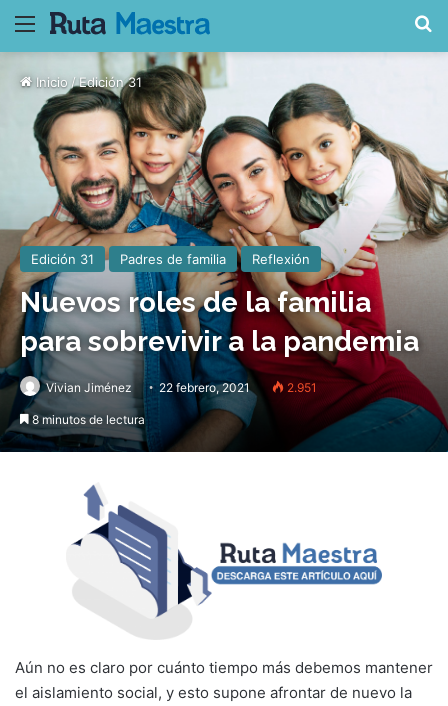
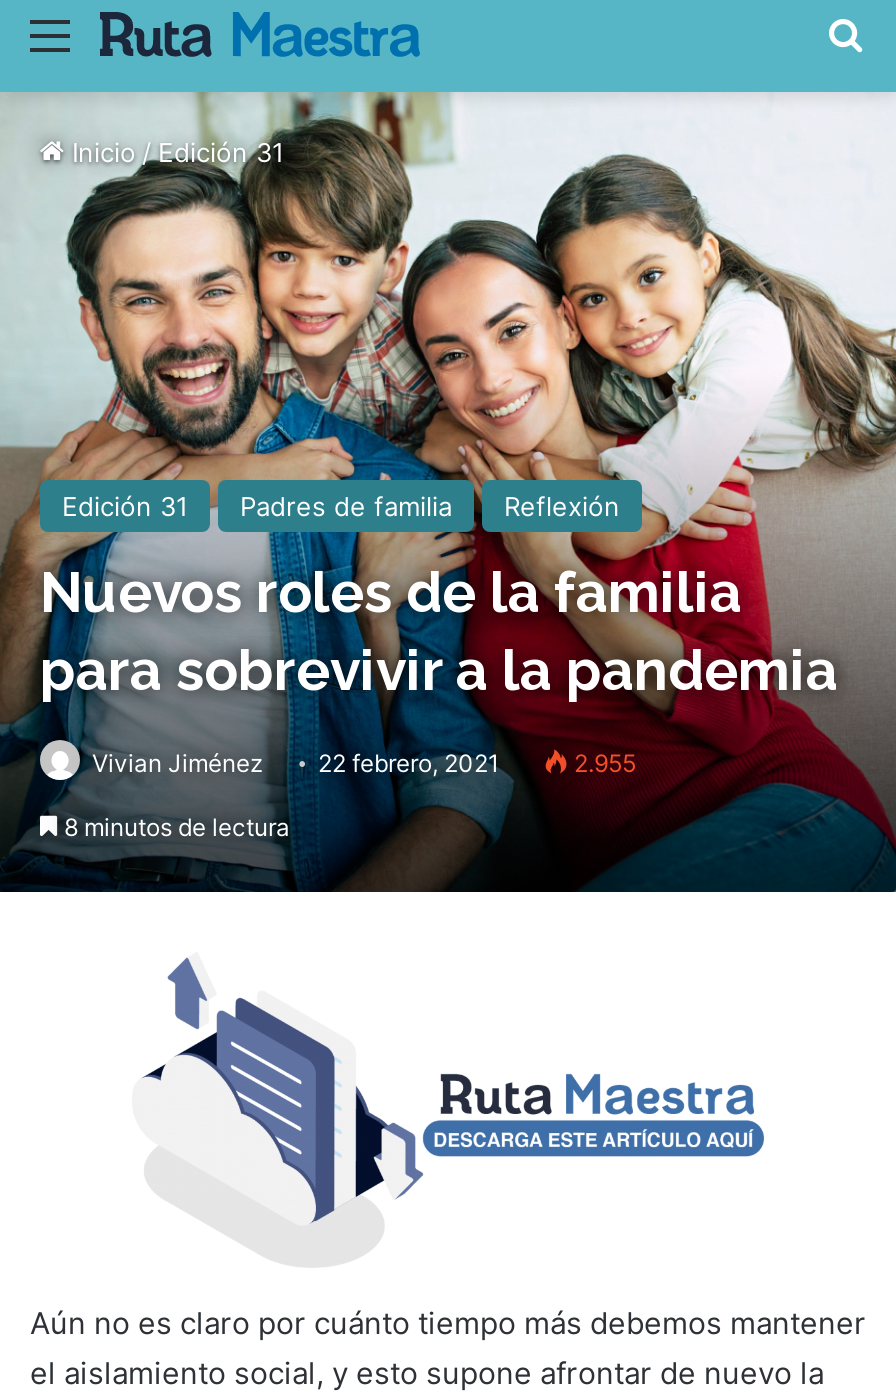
[284,380,317,395] 2.951 -> [568,747,636,777] 2.955

